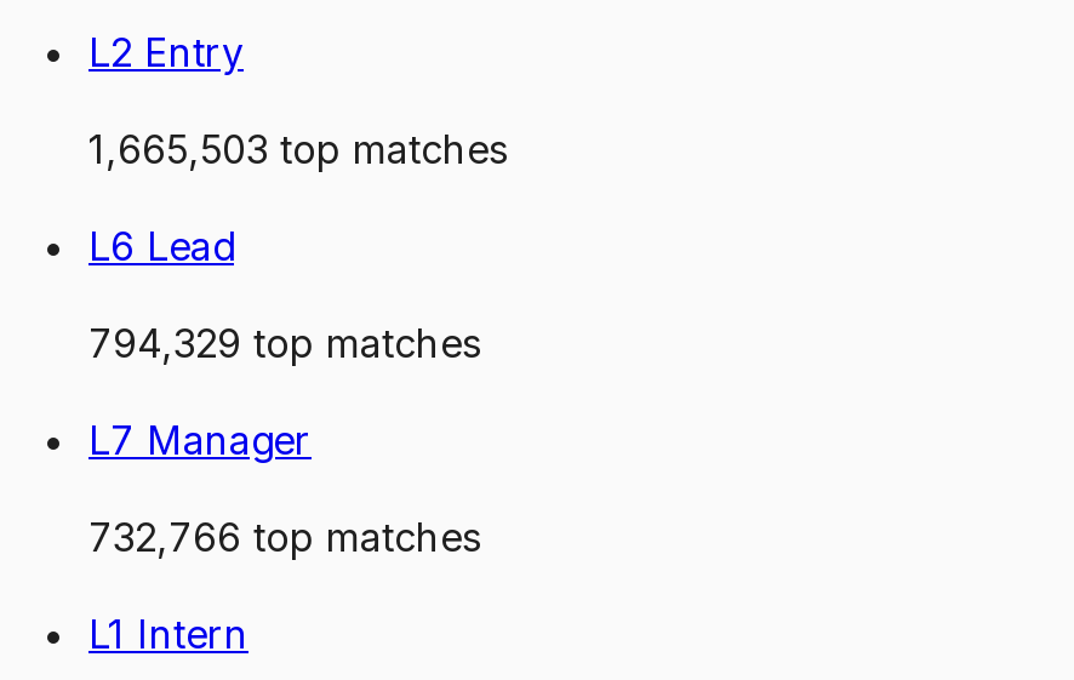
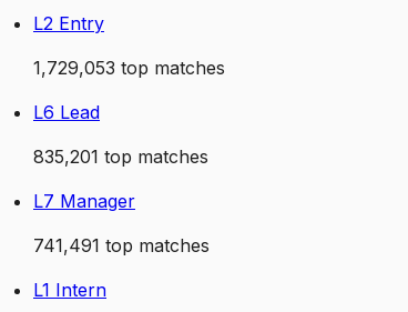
[88,124,508,173] 1,665,503 top matches -> [33,56,225,79] 1,729,053 top matches
[88,318,481,367] 794,329 top matches -> [33,145,208,167] 835,201 top matches
[88,512,481,561] 732,766 top matches -> [33,234,210,256] 741,491 top matches

